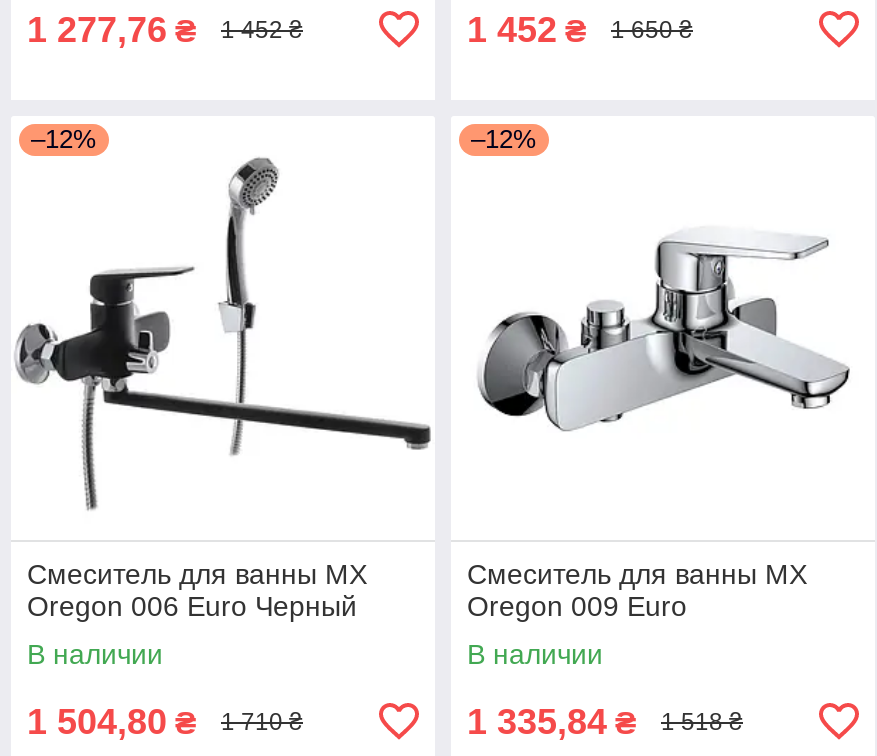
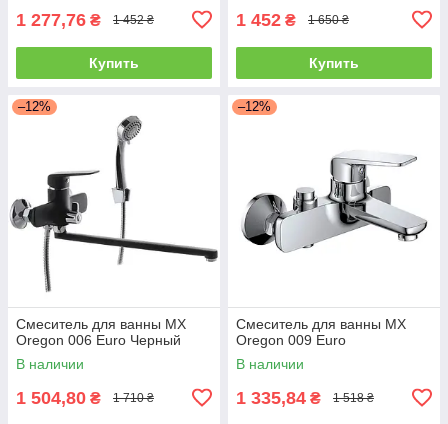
none -> [89,55,139,71] Купить
none -> [309,55,359,71] Купить

